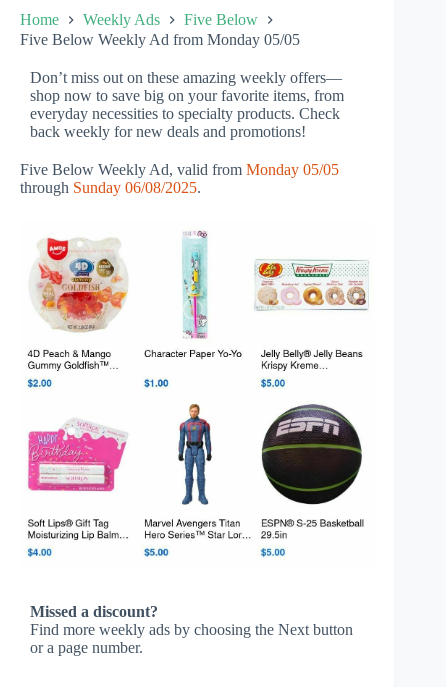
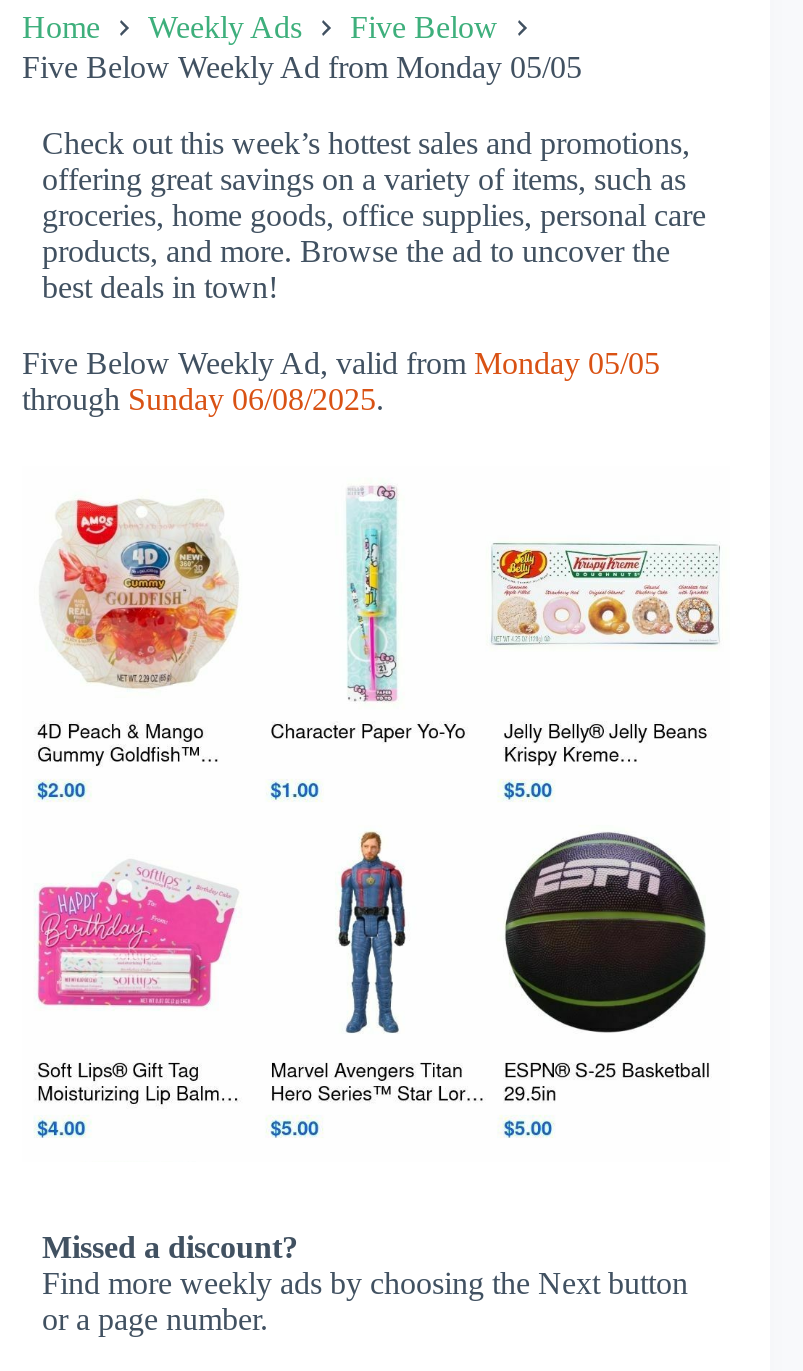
[30,69,344,140] Don’t miss out on these amazing weekly offers— | shop now to save big on your favorite items, from | everyday necessities to specialty products. Check | back weekly for new deals and promotions! -> [42,125,706,303] Check out this week’s hottest sales and promotions, | offering great savings on a variety of items, such as | groceries, home goods, office supplies, personal care | products, and more. Browse the ad to uncover the | best deals in town!

